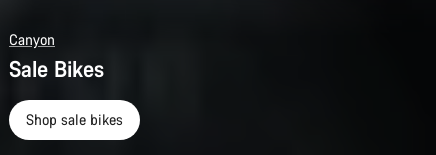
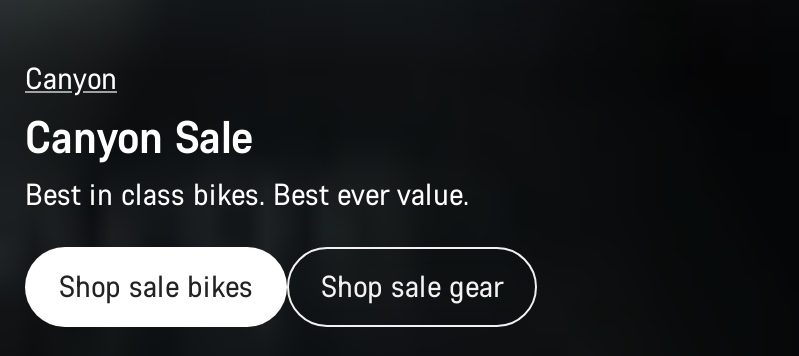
[9,54,104,83] Sale Bikes -> [25,107,469,213] Canyon Sale | Best in class bikes. Best ever value.
none -> [321,267,503,305] Shop sale gear

